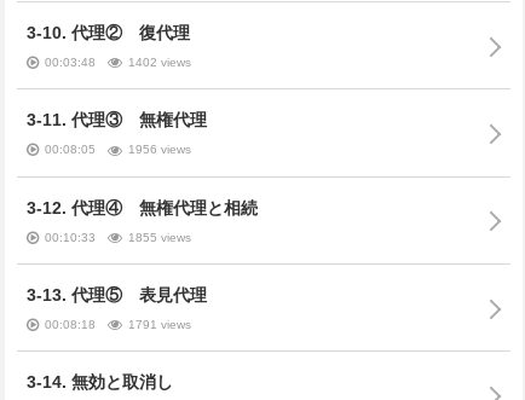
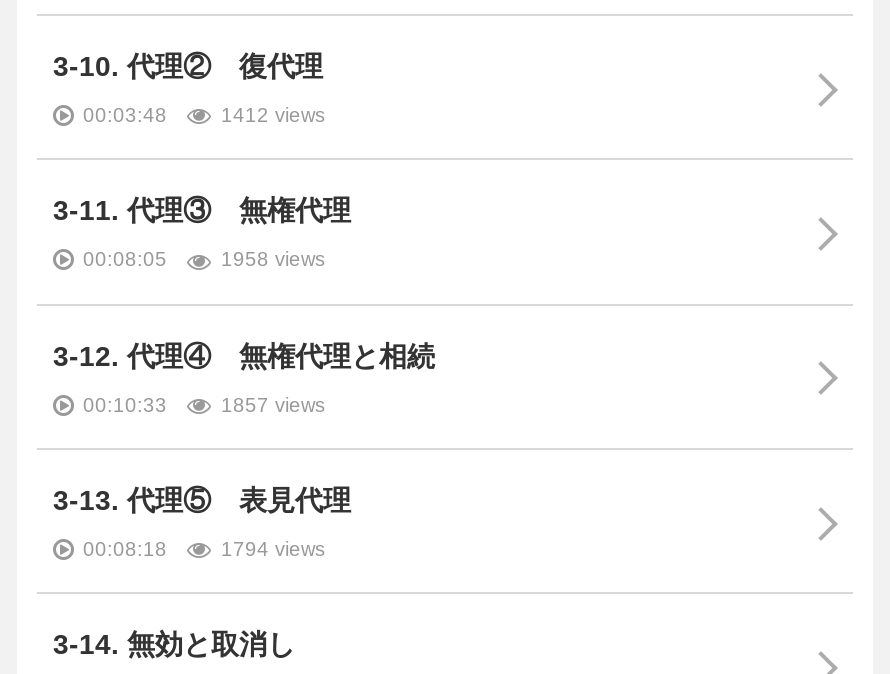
[128,56,191,69] 1402 views -> [221,104,325,126] 1412 views
[128,143,191,156] 1956 views -> [221,249,325,271] 1958 views
[128,230,191,244] 1855 views -> [221,393,325,415] 1857 views
[128,318,191,331] 1791 views -> [221,538,325,560] 1794 views

